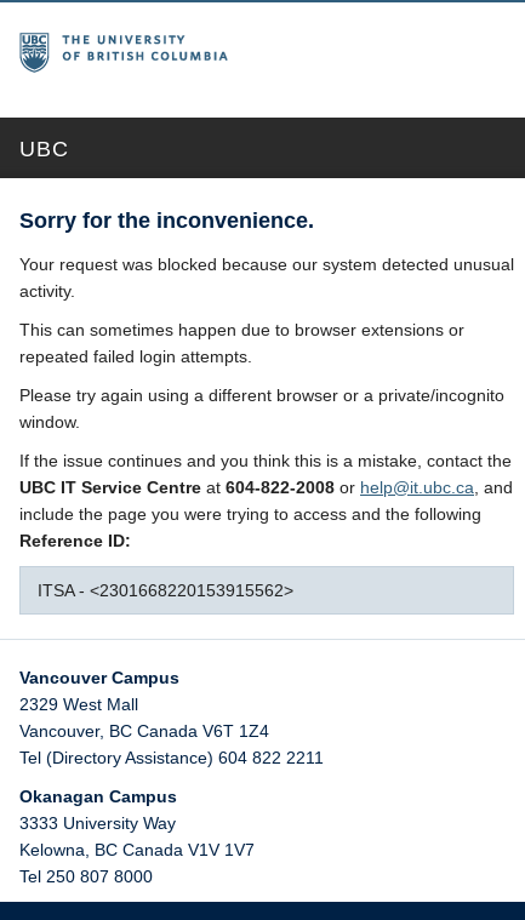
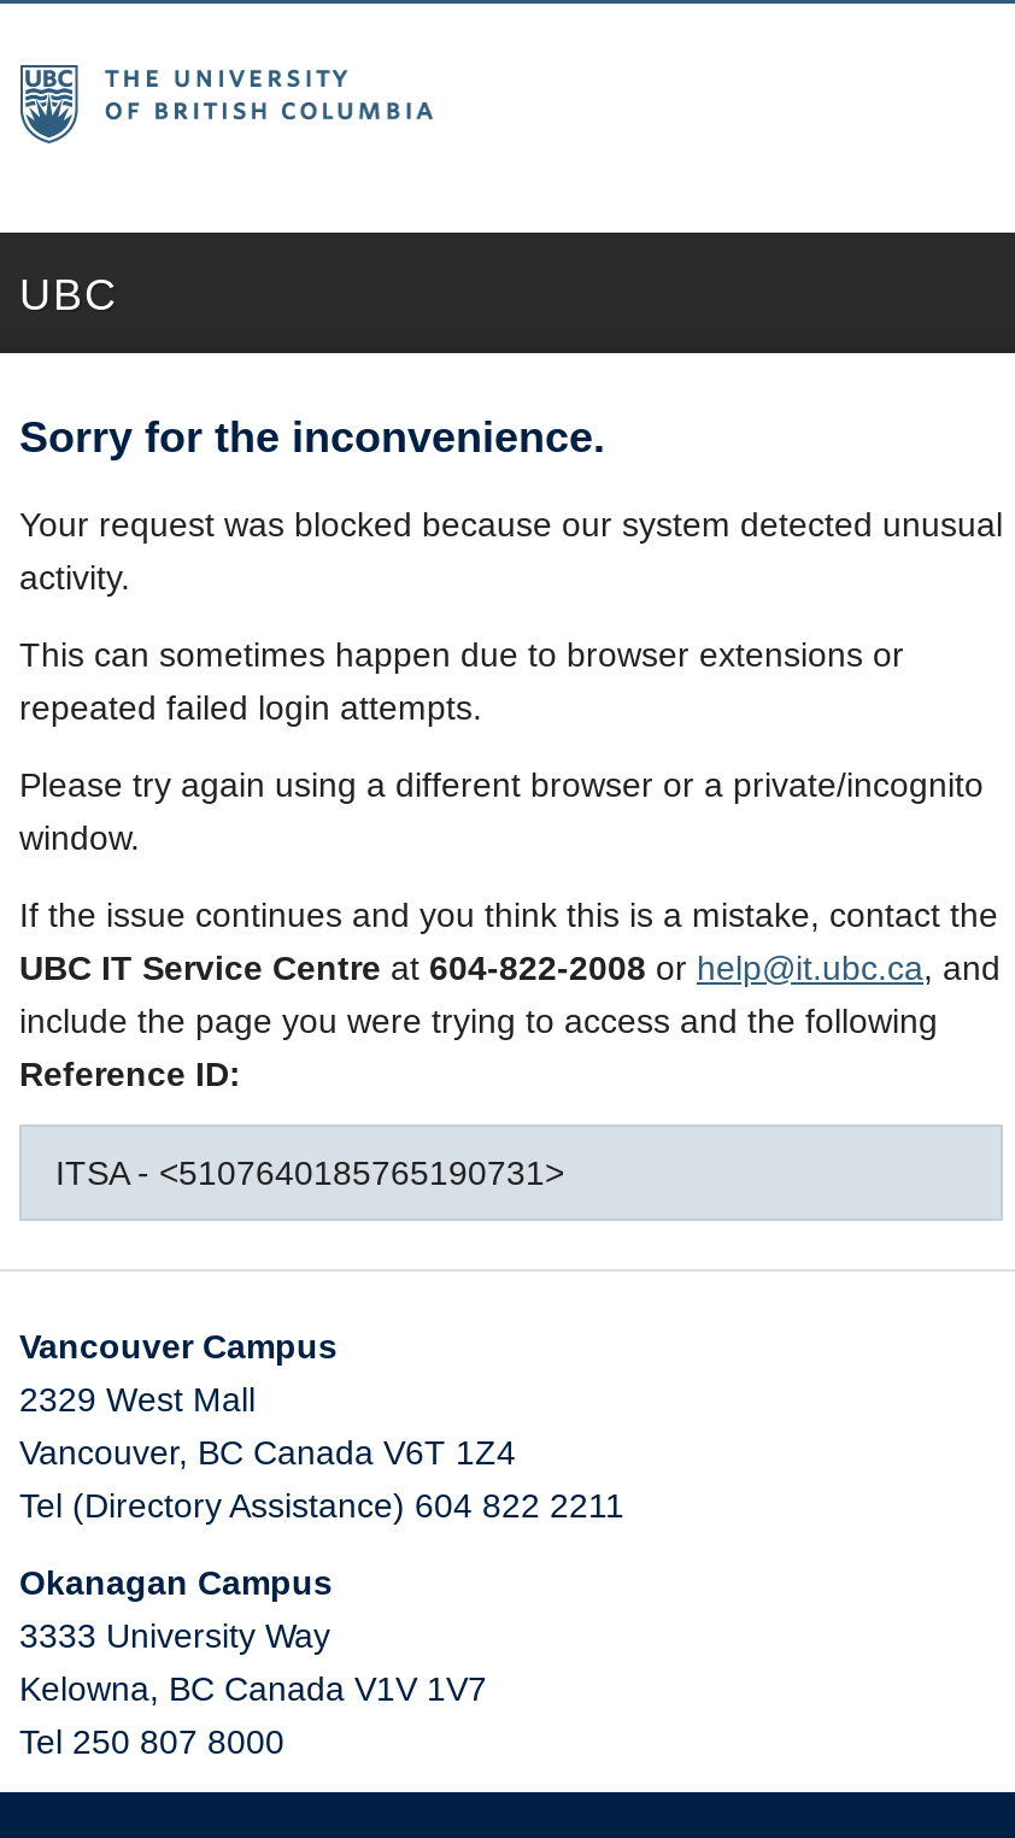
[38,581,293,600] ITSA - <2301668220153915562> -> [55,1153,564,1192] ITSA - <5107640185765190731>

